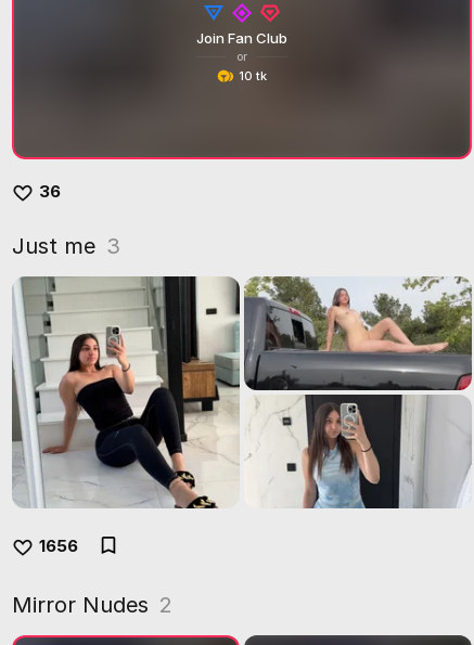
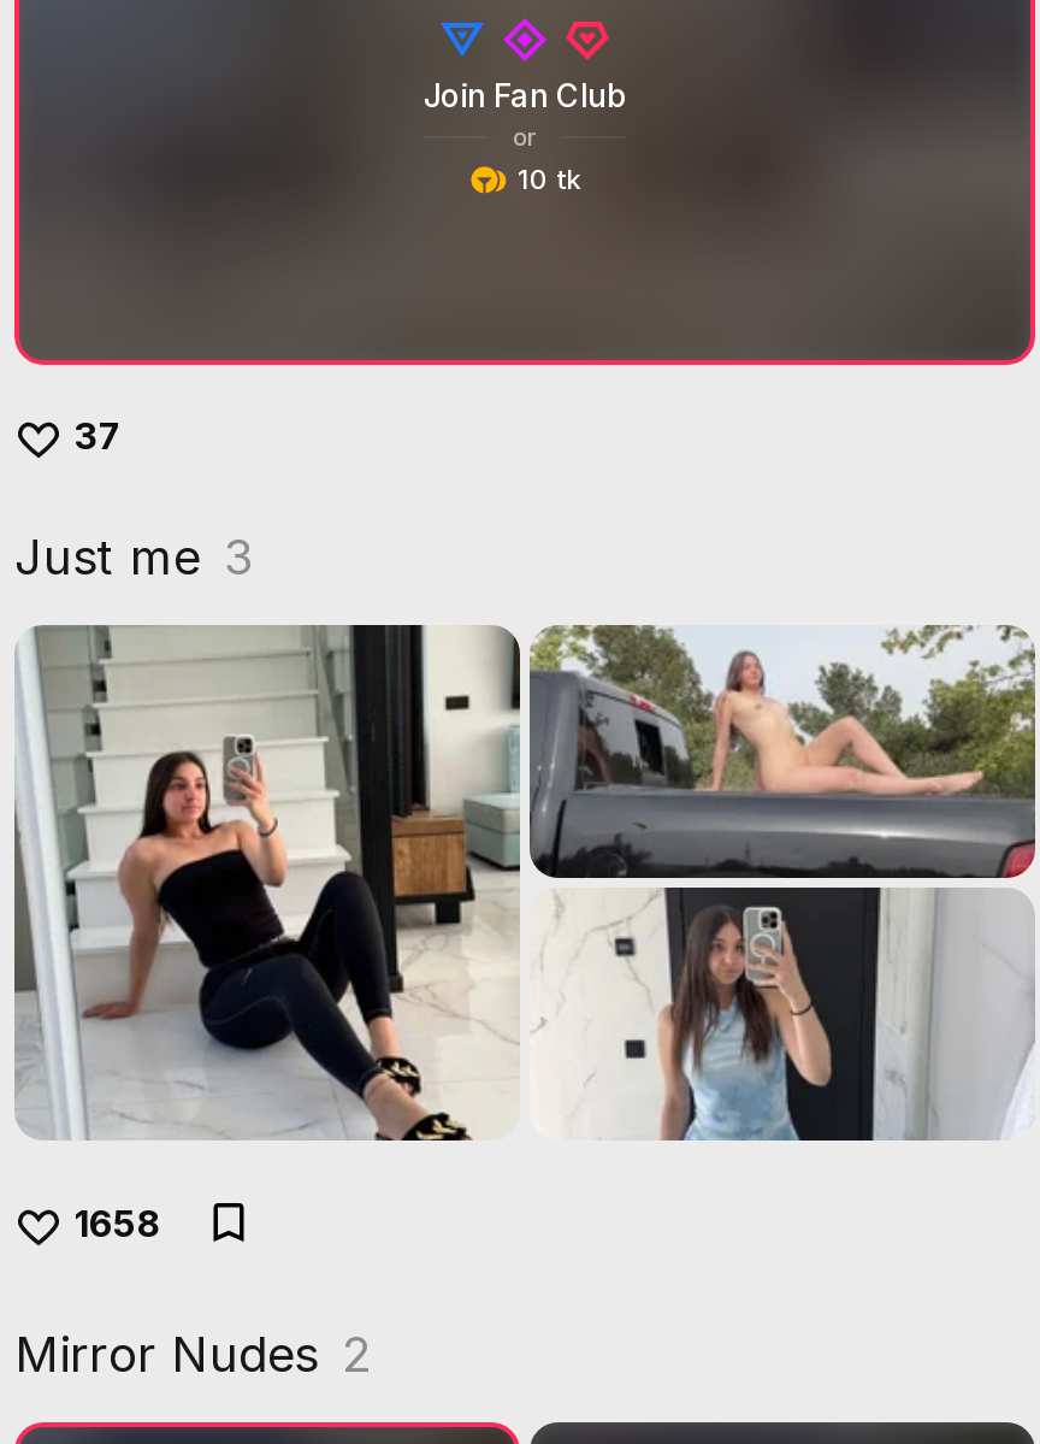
[39,181,61,202] 36 -> [75,414,123,459] 37
[39,535,78,556] 1656 -> [75,1200,161,1246] 1658

